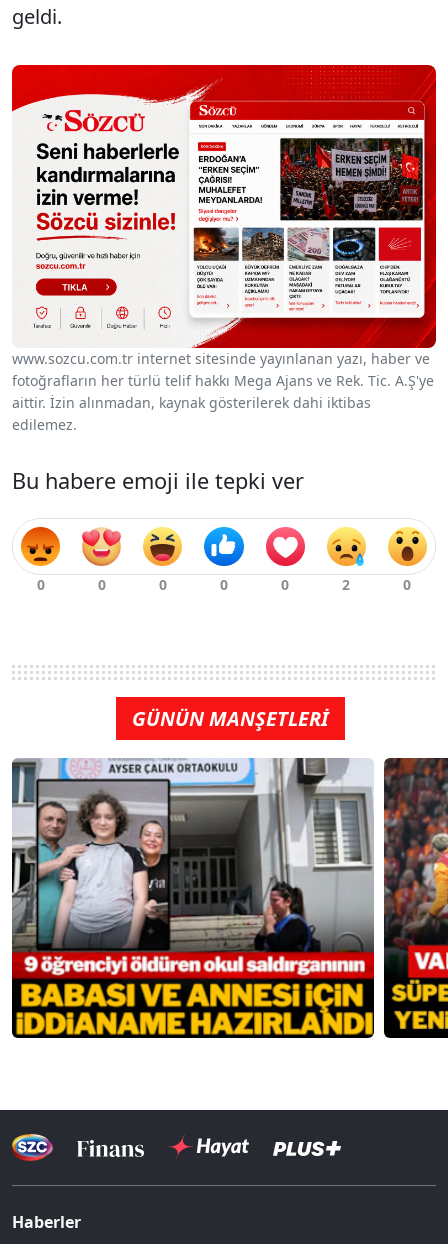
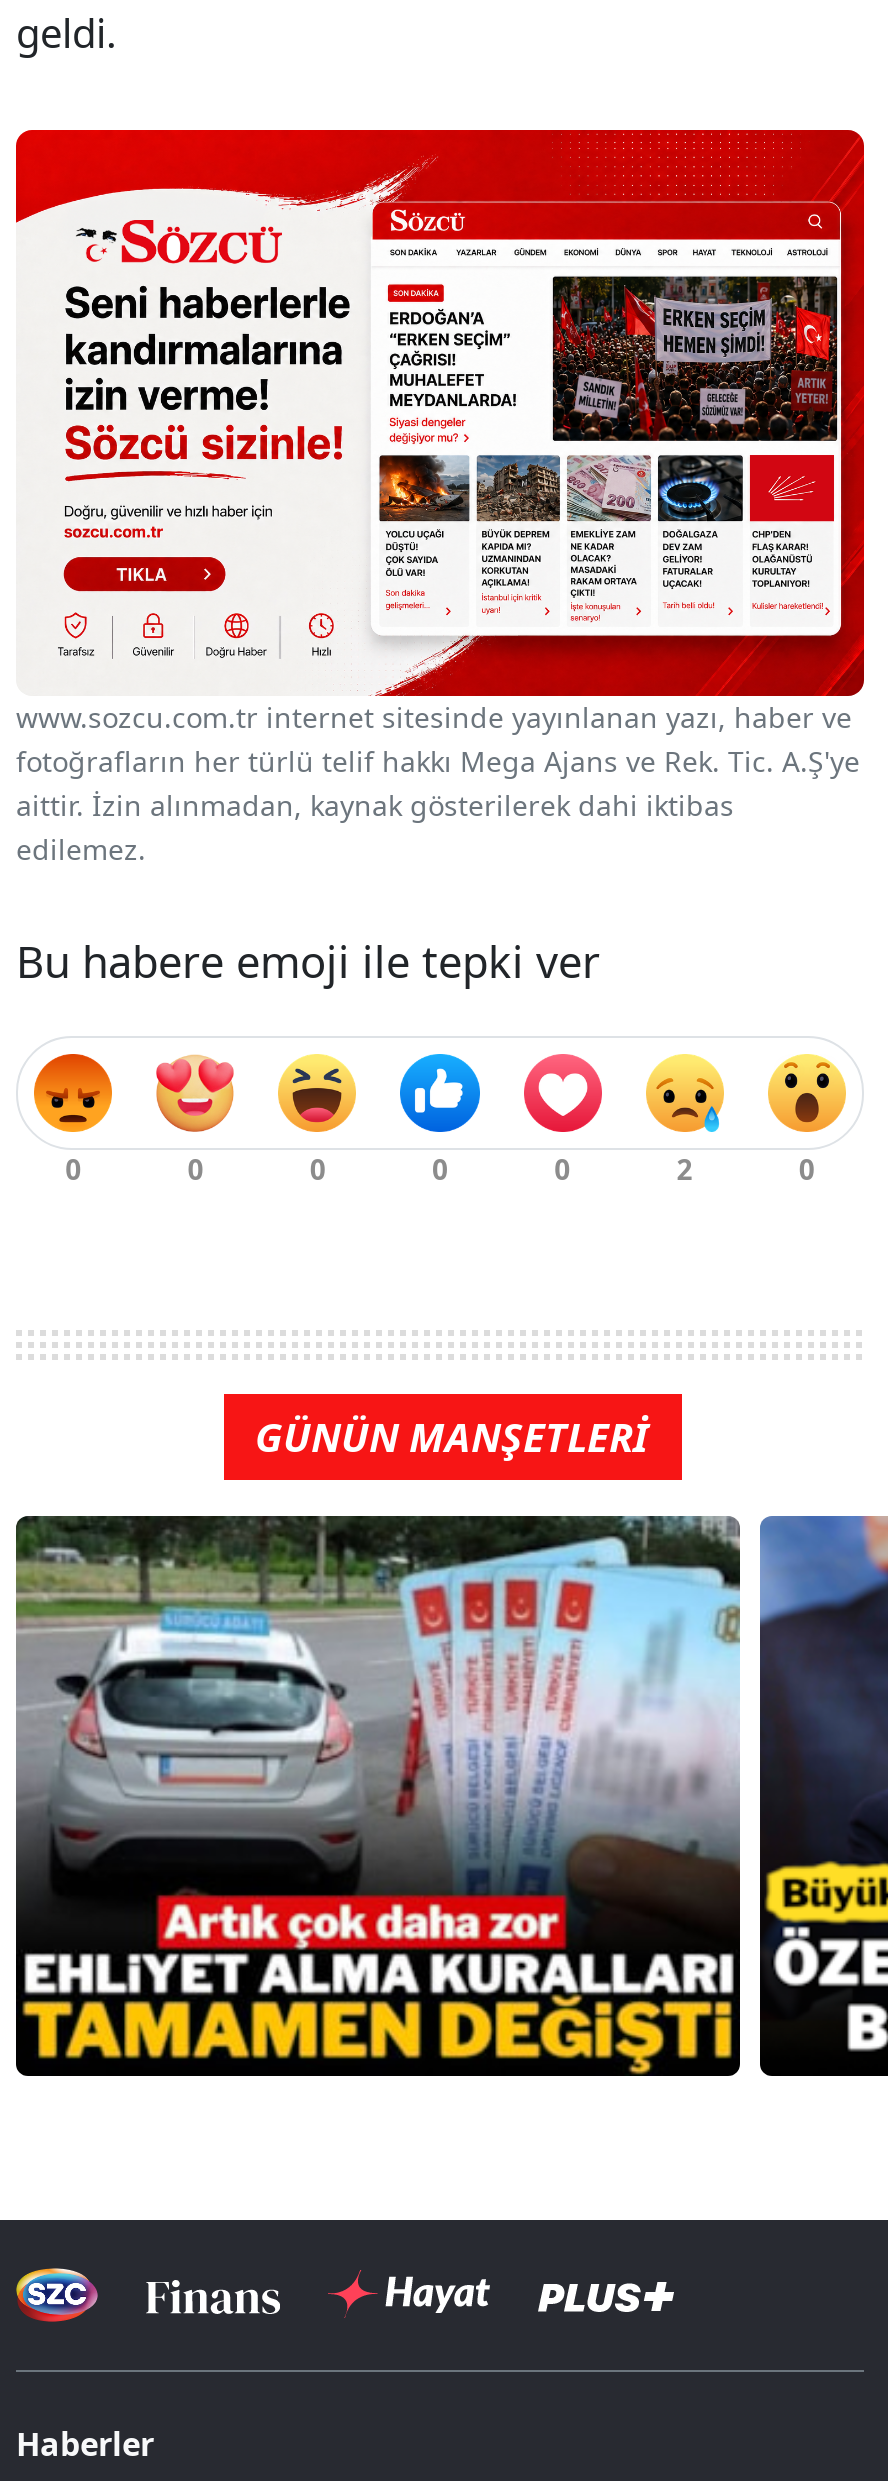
[11,757,375,1038] [image] -> [14,1514,742,2076] [image]
[383,757,445,1030] [image] -> [758,1514,882,2058] [image]

